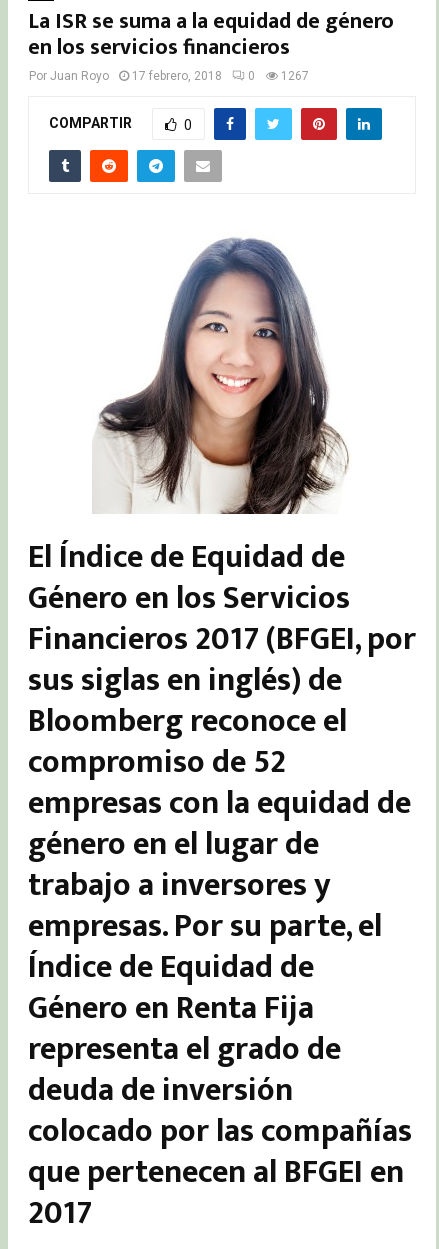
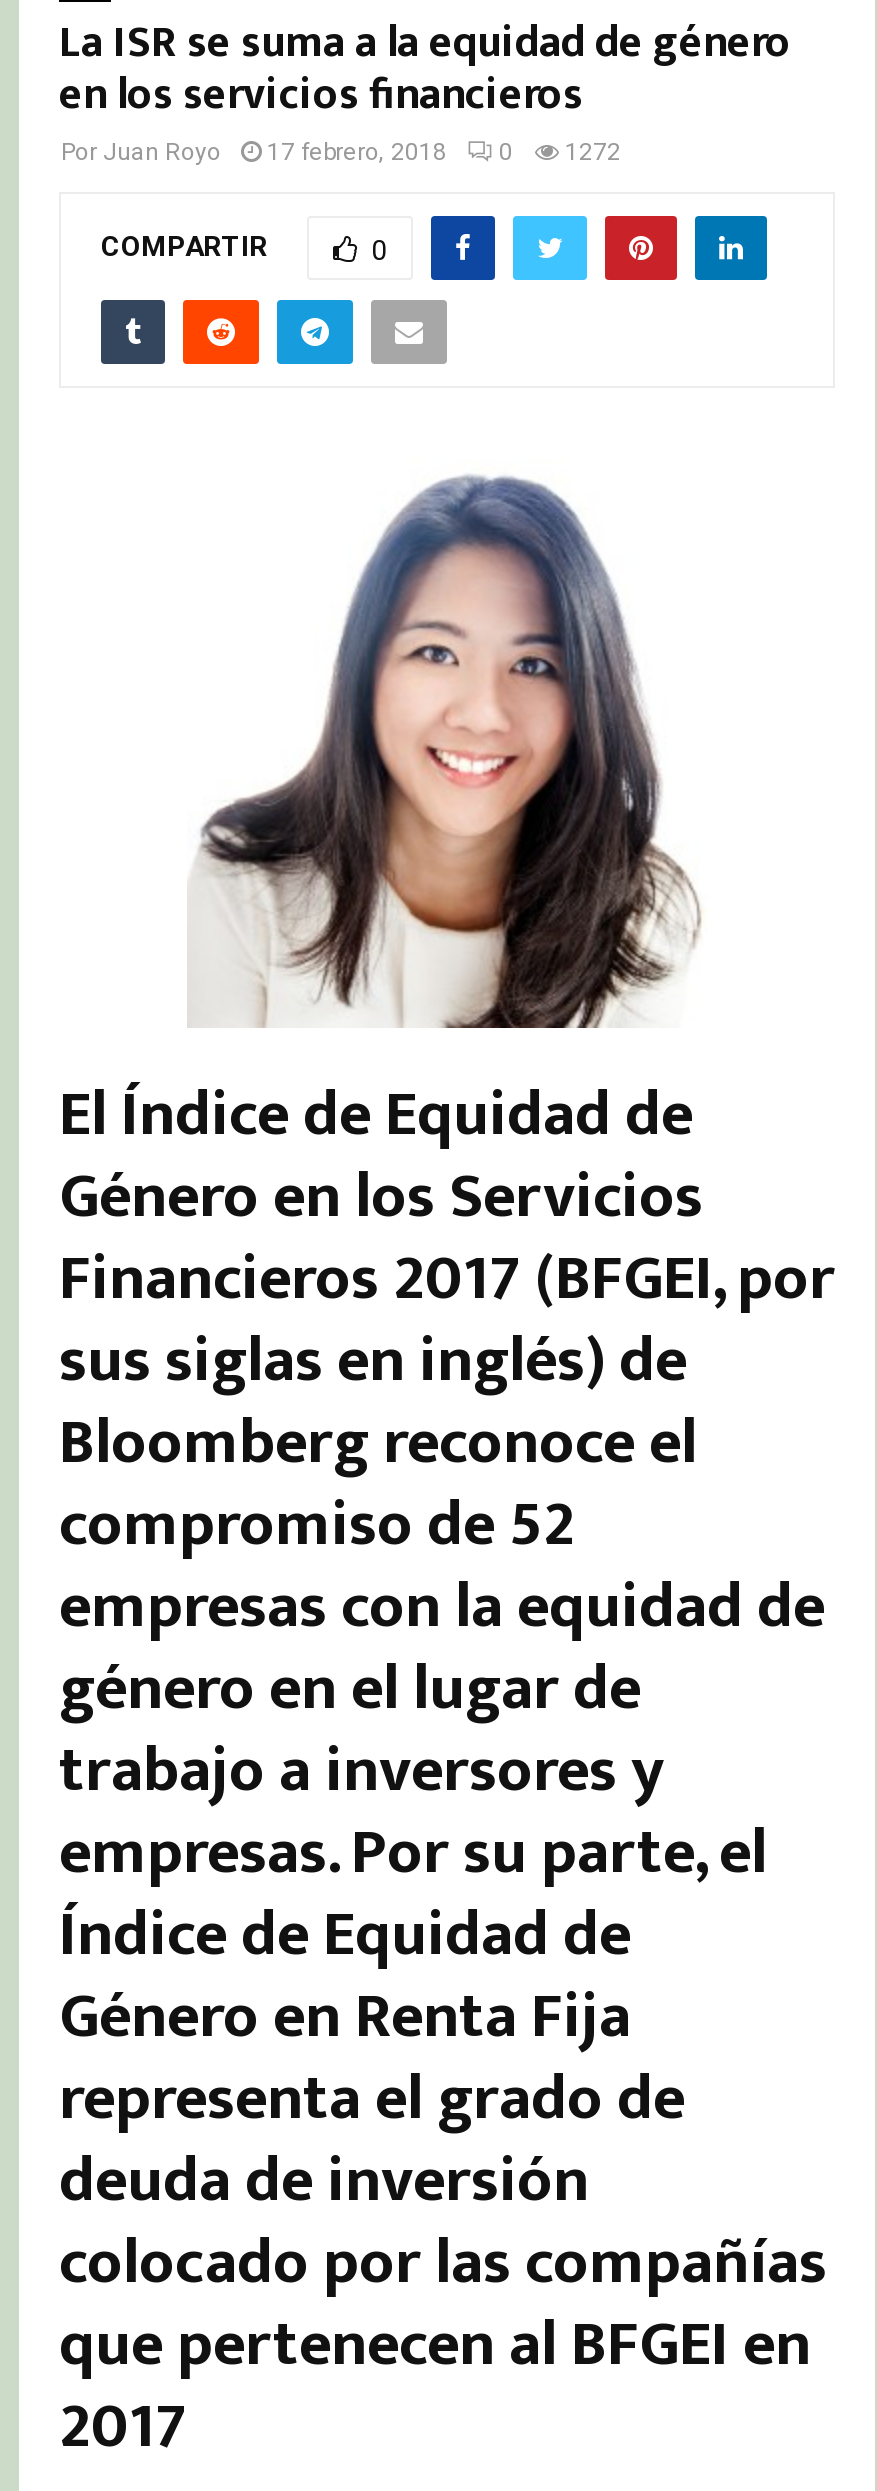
[29,69,309,83] Por Juan Royo 17 febrero, 2018 0 1267 -> [61,138,621,166] Por Juan Royo 17 febrero, 2018 0 1272

